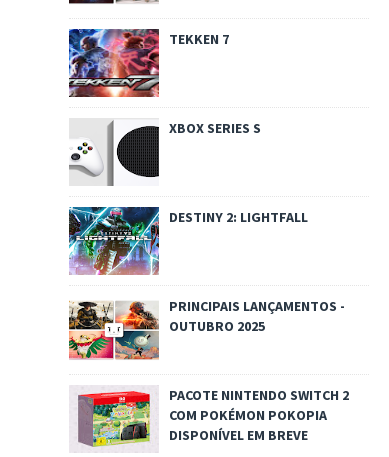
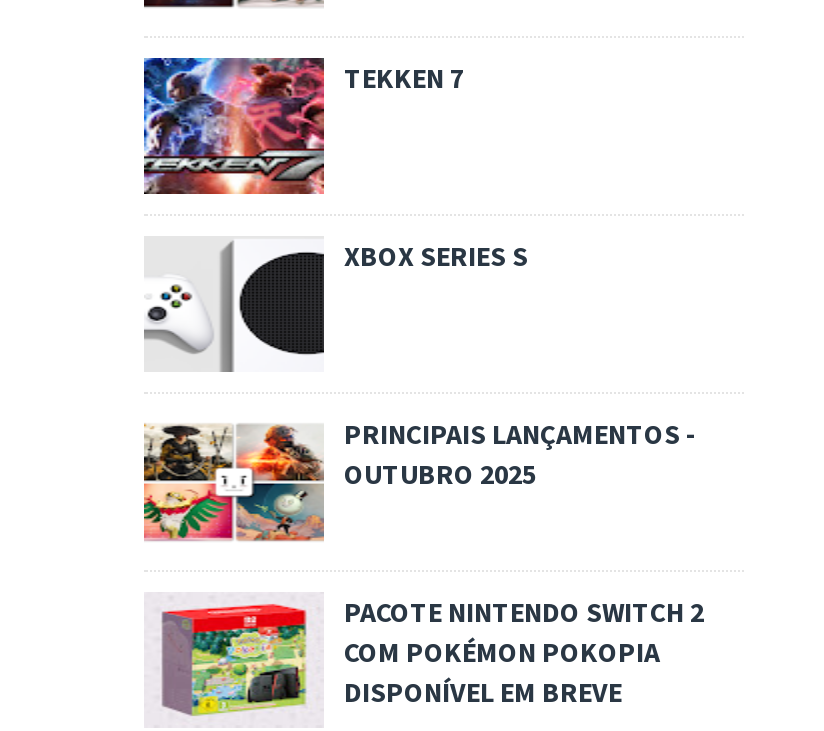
[68,206,308,276] [image] | DESTINY 2: LIGHTFALL -> none

